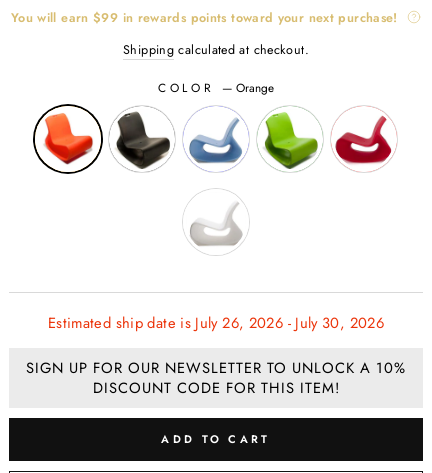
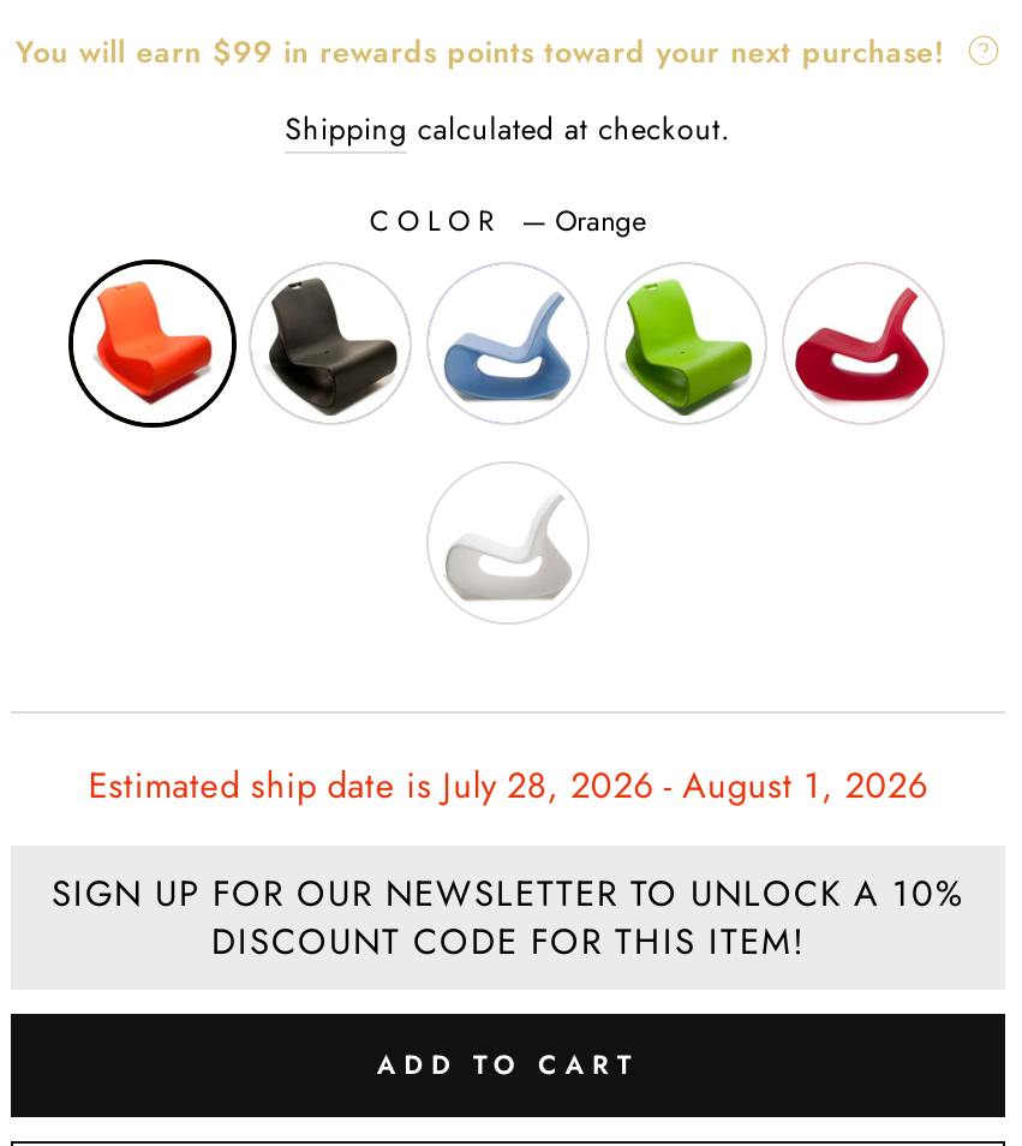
[48,312,384,334] Estimated ship date is July 26, 2026 - July 30, 2026 -> [88,758,928,811] Estimated ship date is July 28, 2026 - August 1, 2026

